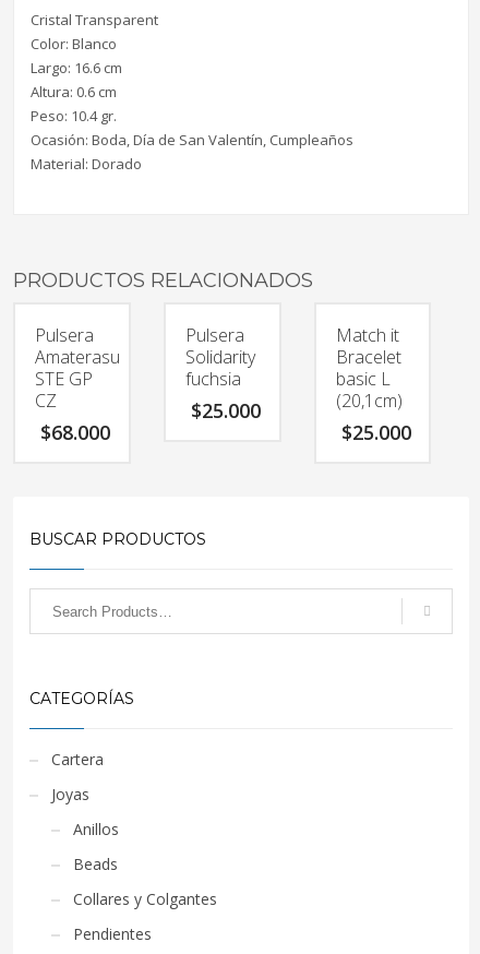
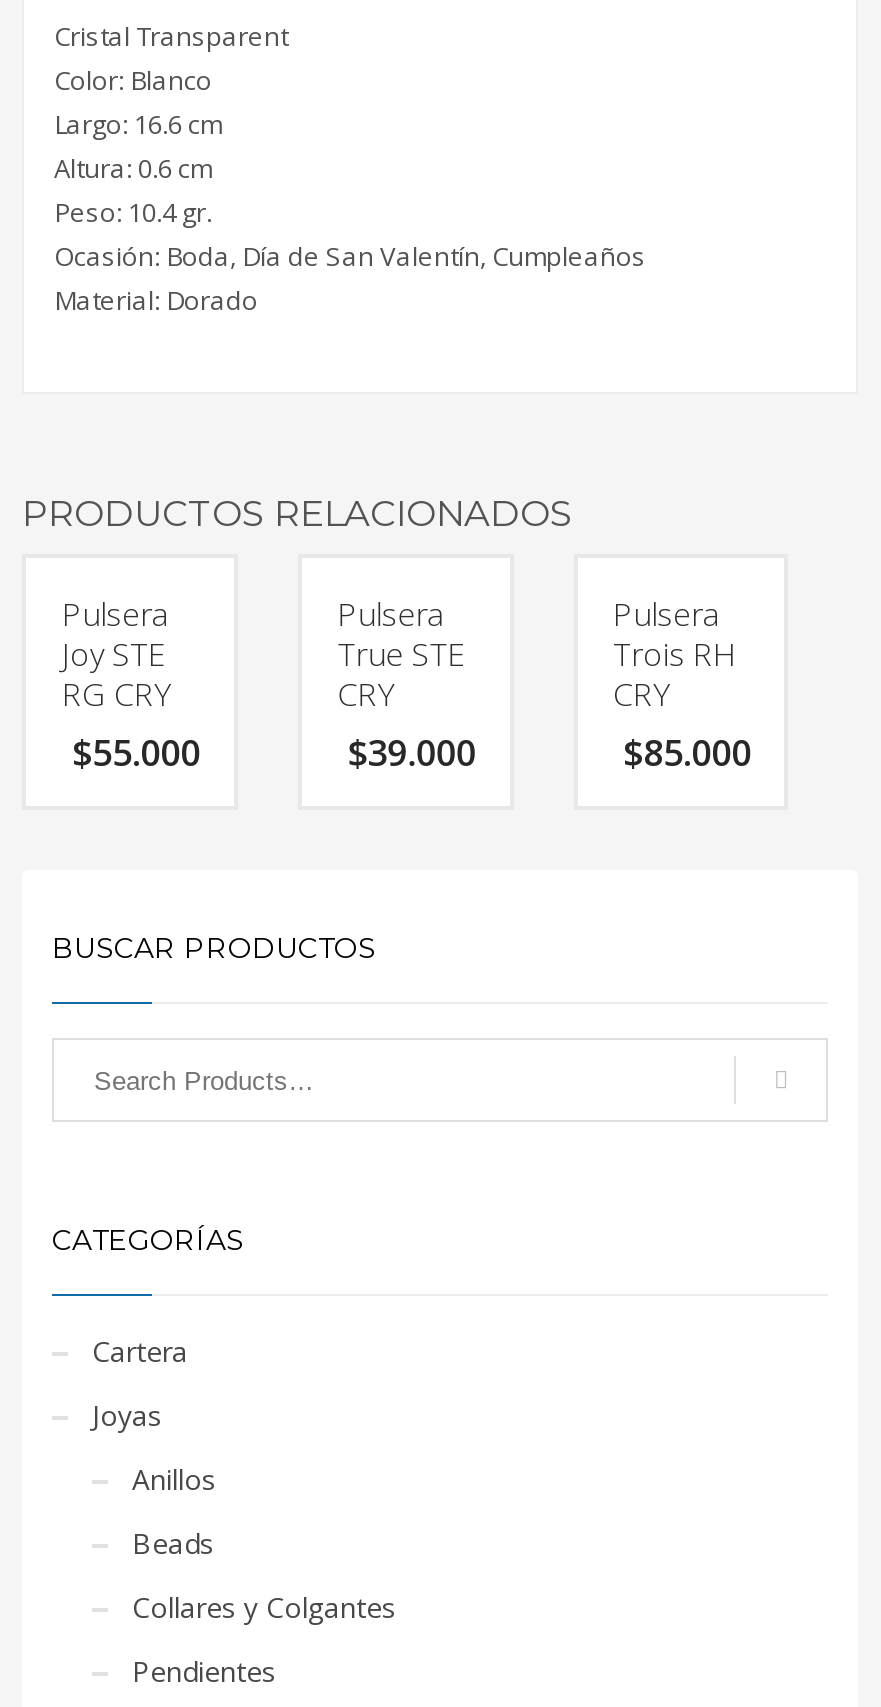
[335,323,411,445] Match it | Bracelet | basic L | (20,1cm) | $25.000 -> [613,592,751,776] Pulsera | Trois RH | CRY | $85.000
[35,345,120,445] Amaterasu | STE GP | CZ | $68.000 -> [62,632,200,776] Joy STE | RG CRY | $55.000
[185,345,261,424] Solidarity | fuchsia | $25.000 -> [338,632,476,776] True STE | CRY | $39.000

